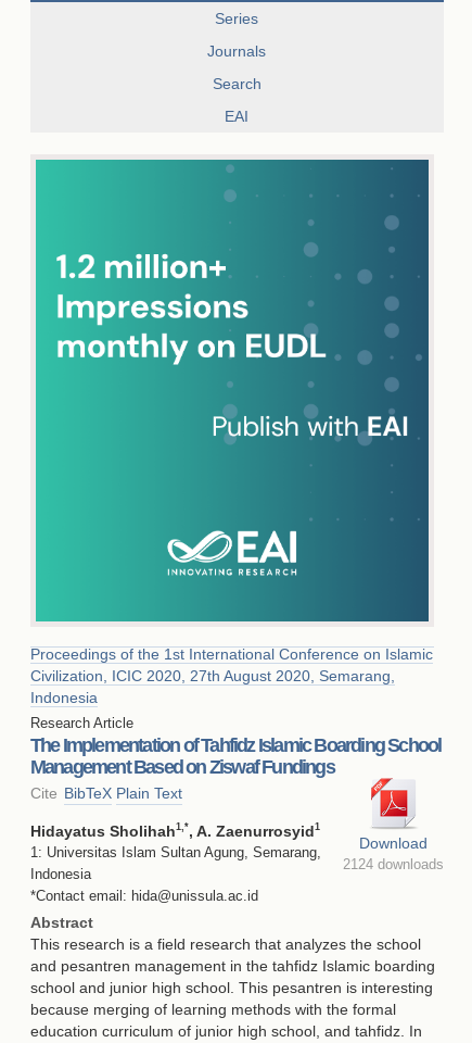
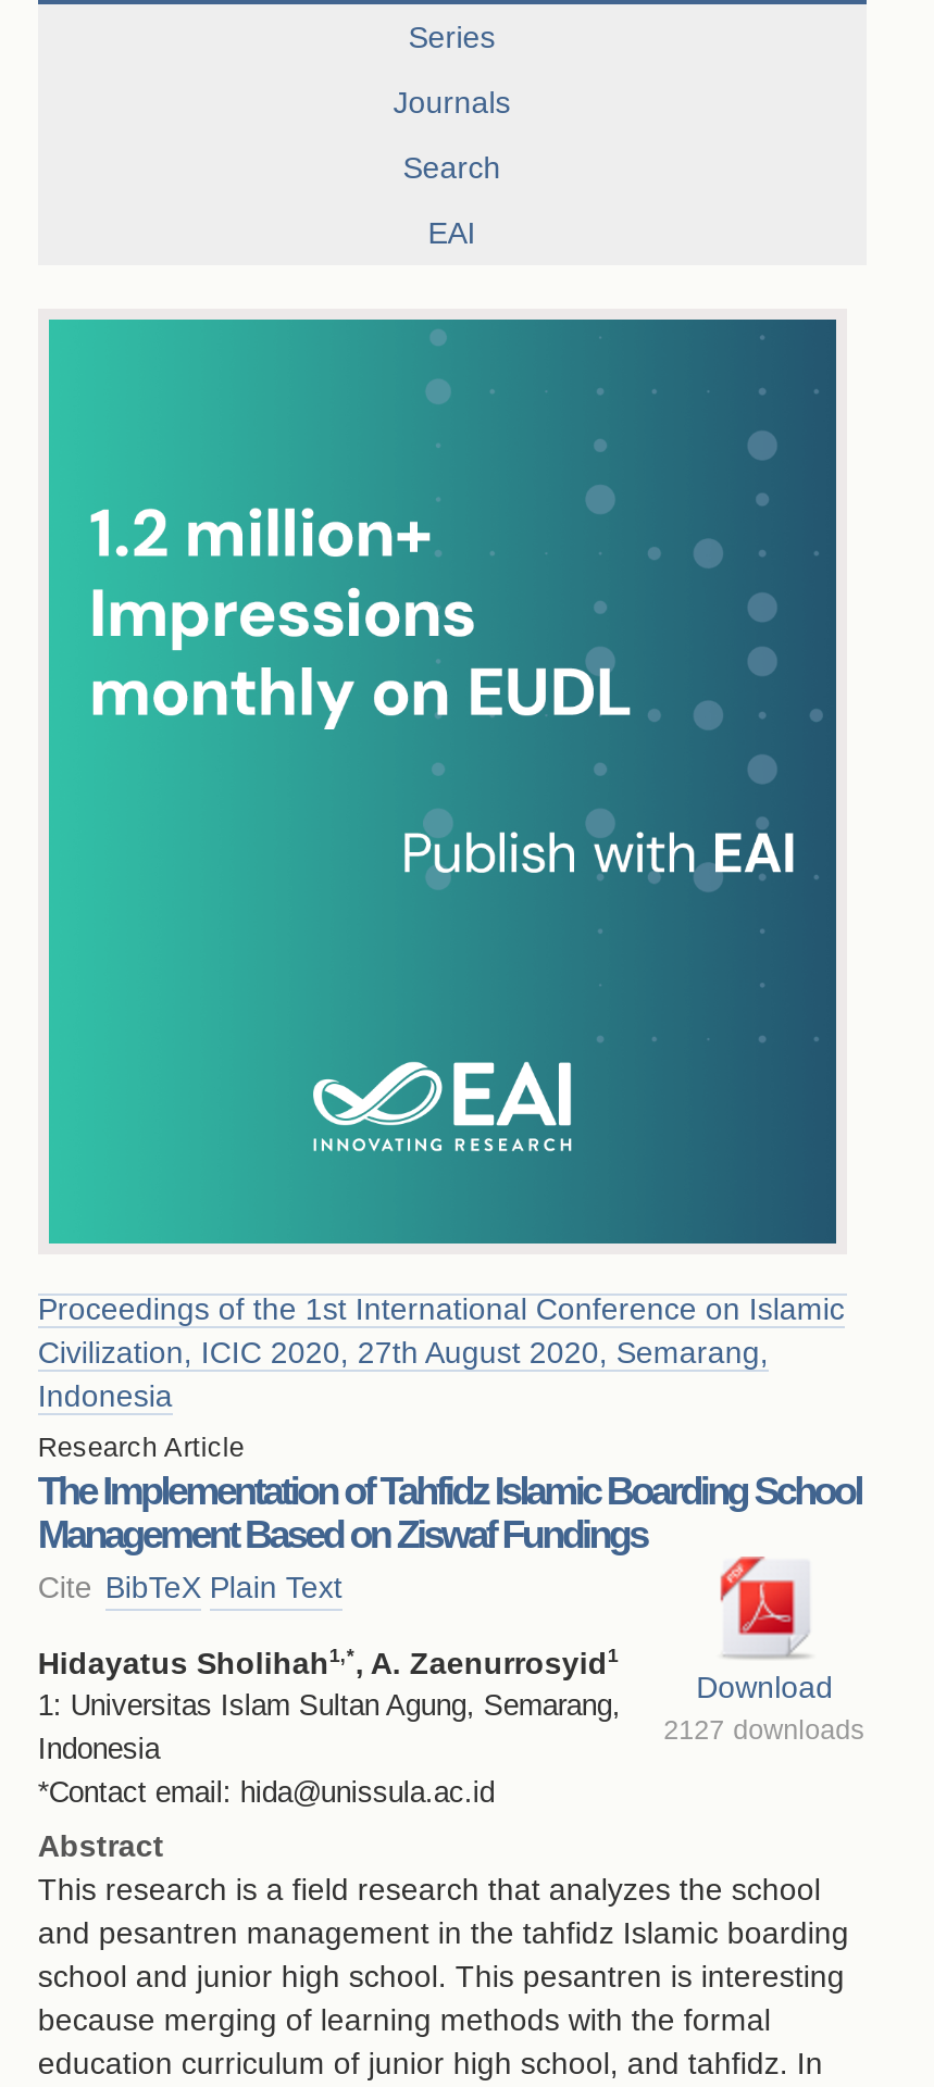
[342,857,443,872] 2124 downloads -> [663,1715,866,1745] 2127 downloads

